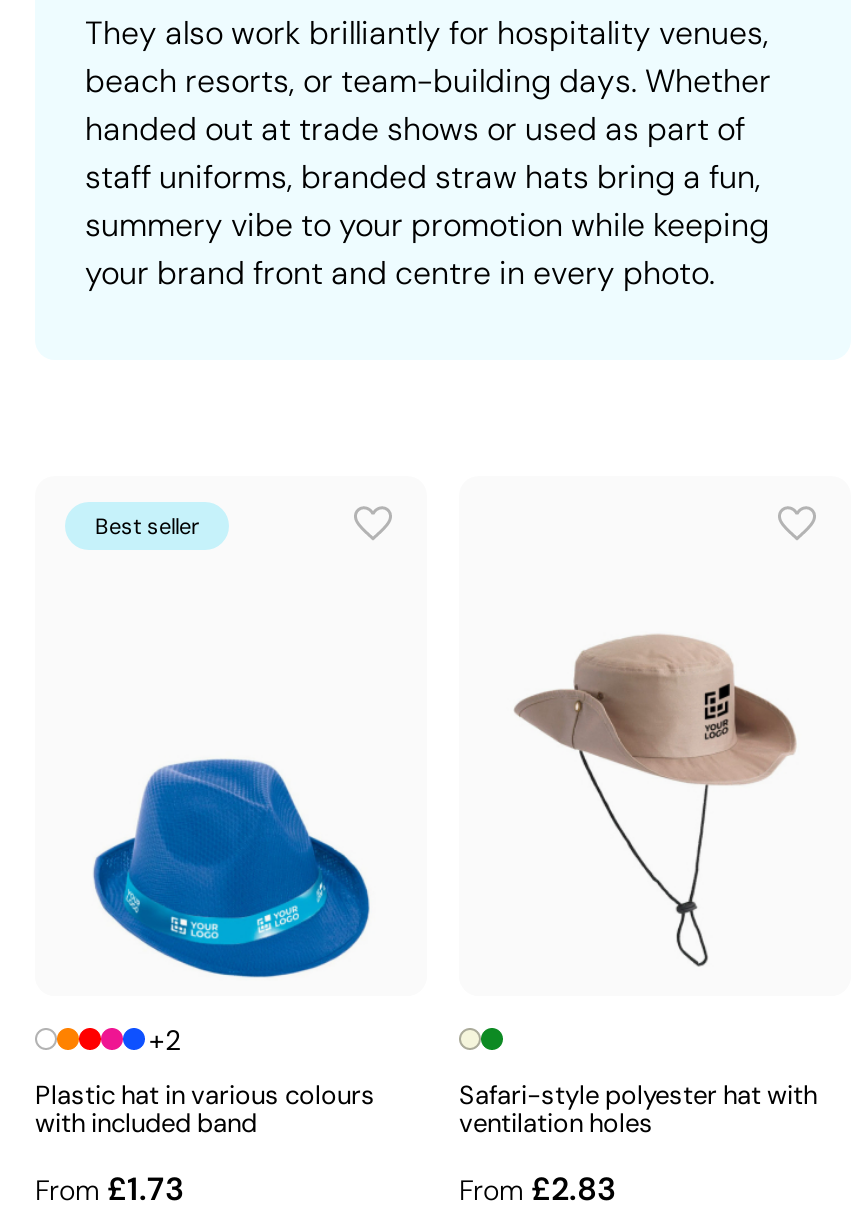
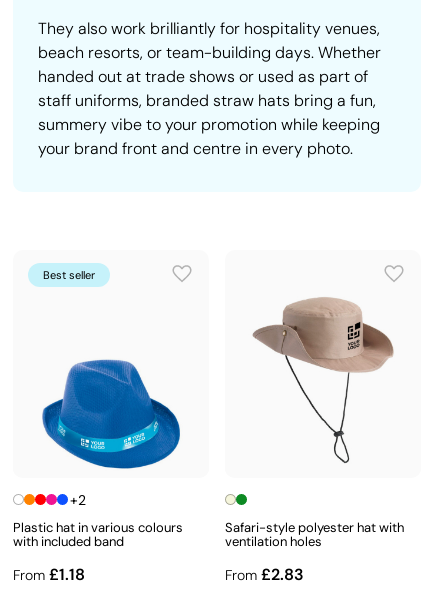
[35,1168,185,1210] From £1.73 -> [13,564,85,585] From £1.18

